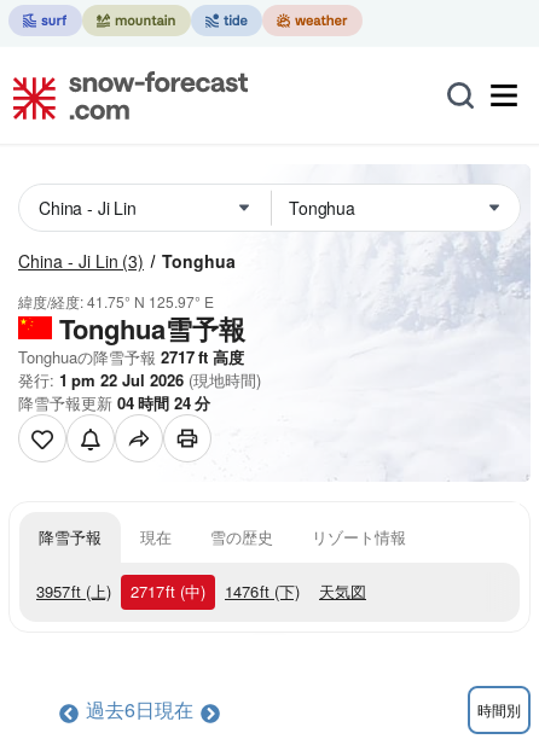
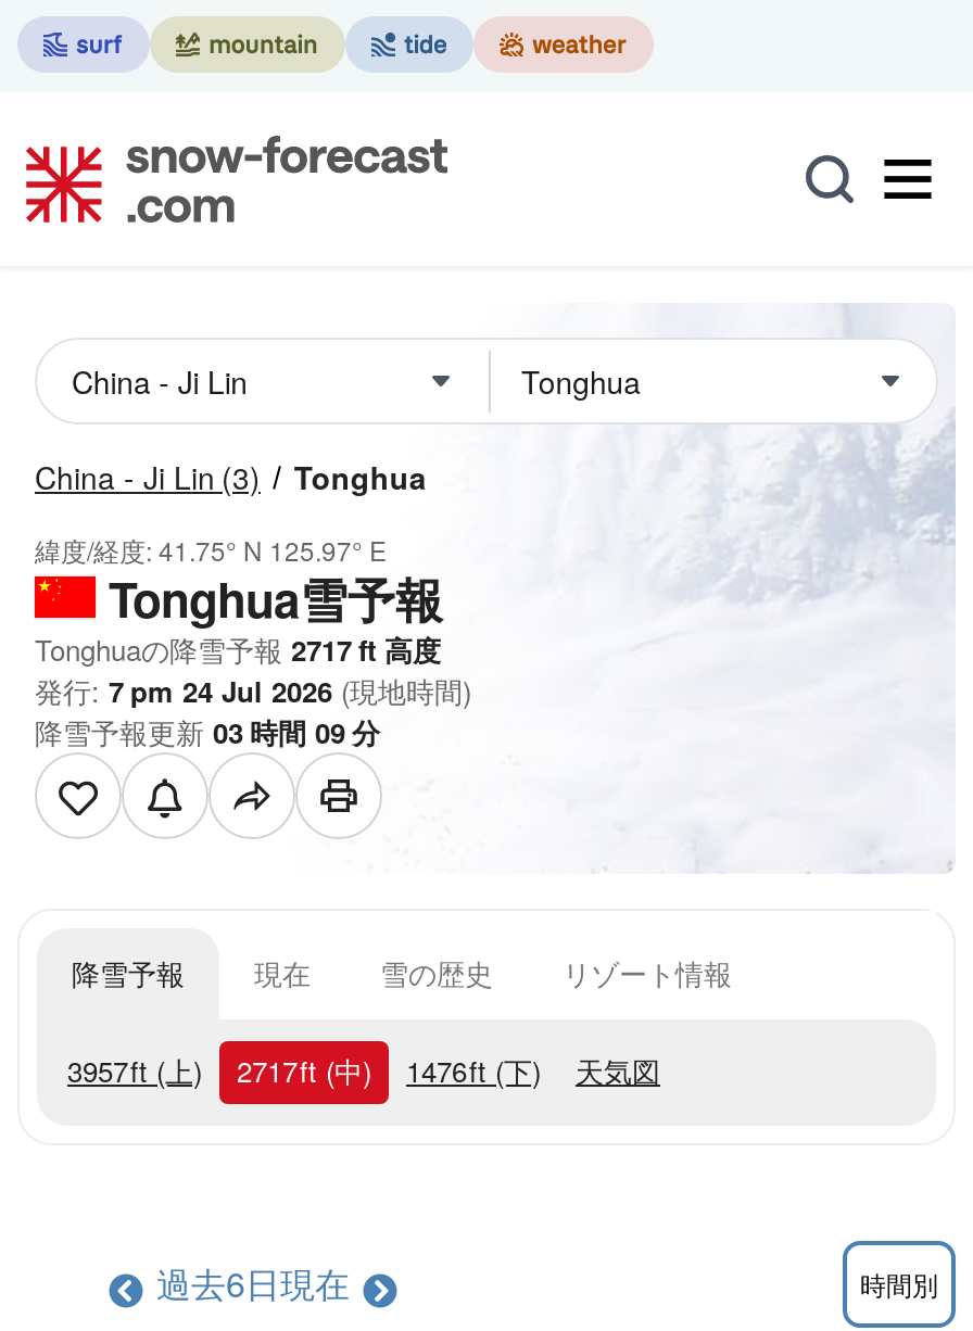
[18,368,261,391] 発行: 1 pm 22 Jul 2026 (現地時間) -> [35,670,471,711] 発行: 7 pm 24 Jul 2026 (現地時間)
[18,391,210,414] 降雪予報更新04時間24分 -> [35,711,380,752] 降雪予報更新03時間09分

